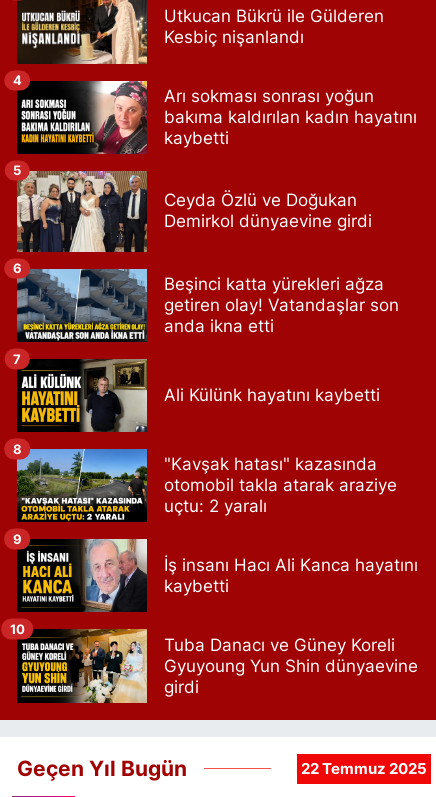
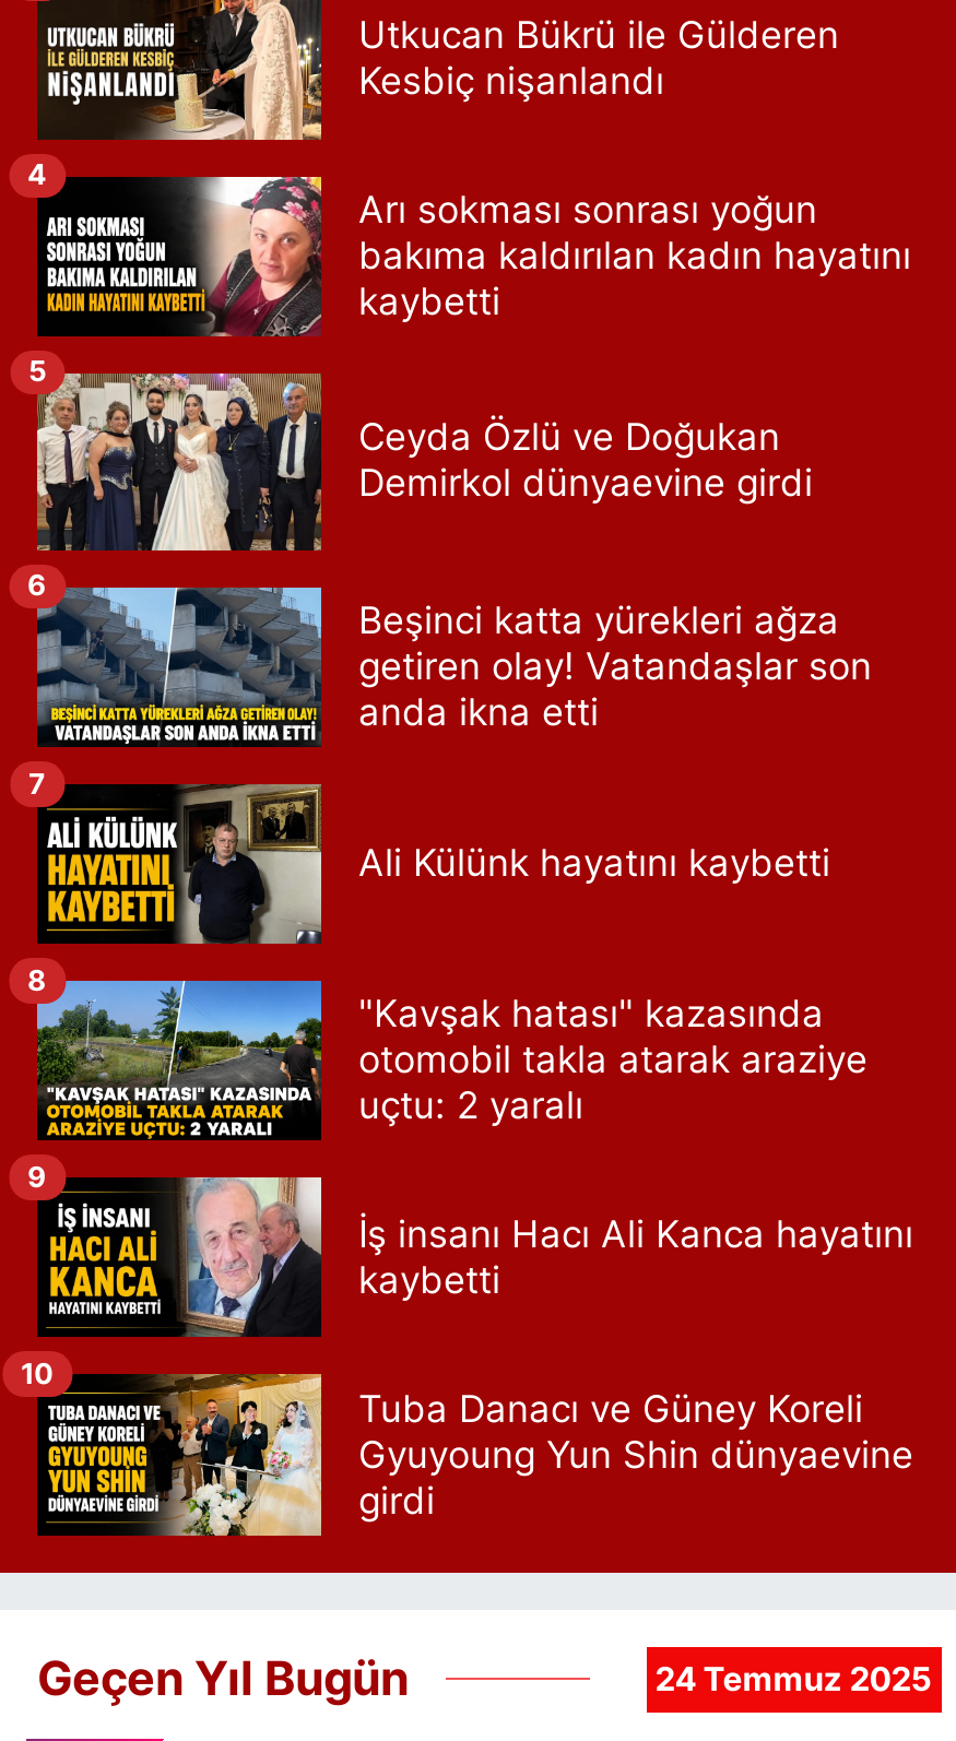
[301,760,427,778] 22 Temmuz 2025 -> [655,1660,933,1699] 24 Temmuz 2025

